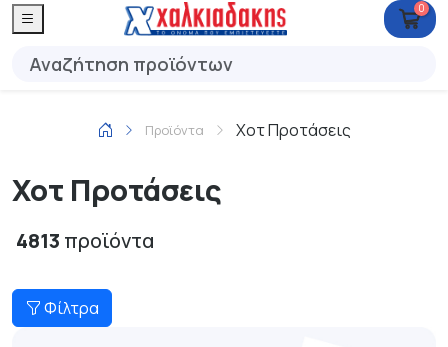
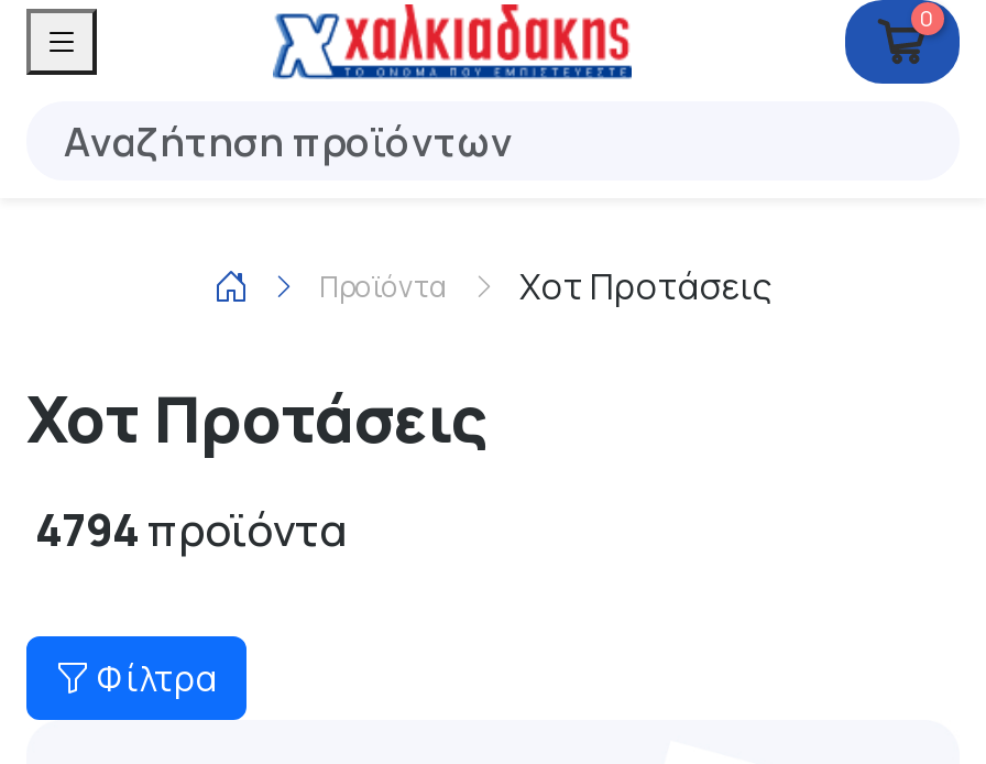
[16,227,154,254] 4813 προϊόντα -> [35,500,346,559] 4794 προϊόντα

